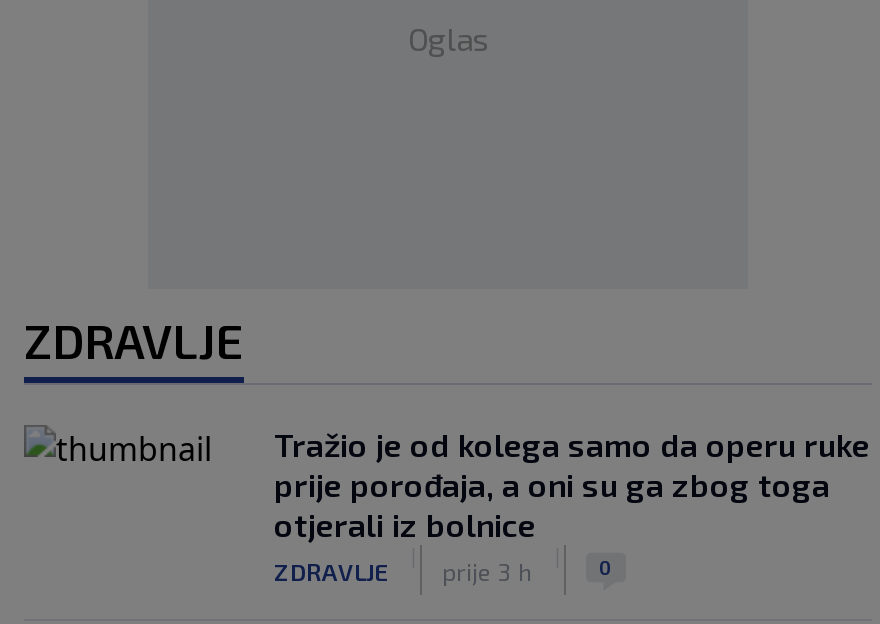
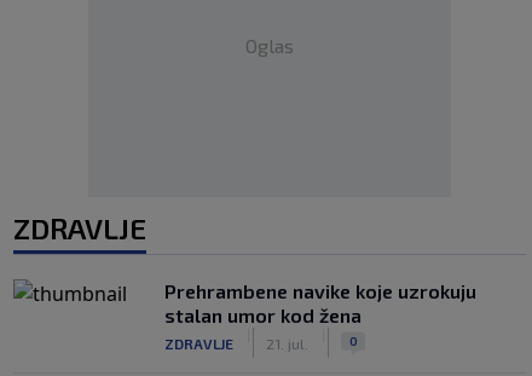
[274,425,870,543] Tražio je od kolega samo da operu ruke | prije porođaja, a oni su ga zbog toga | otjerali iz bolnice -> [164,279,476,326] Prehrambene navike koje uzrokuju | stalan umor kod žena
[274,556,532,584] ZDRAVLJE prije 3 h -> [164,334,308,351] ZDRAVLJE 21. jul.

